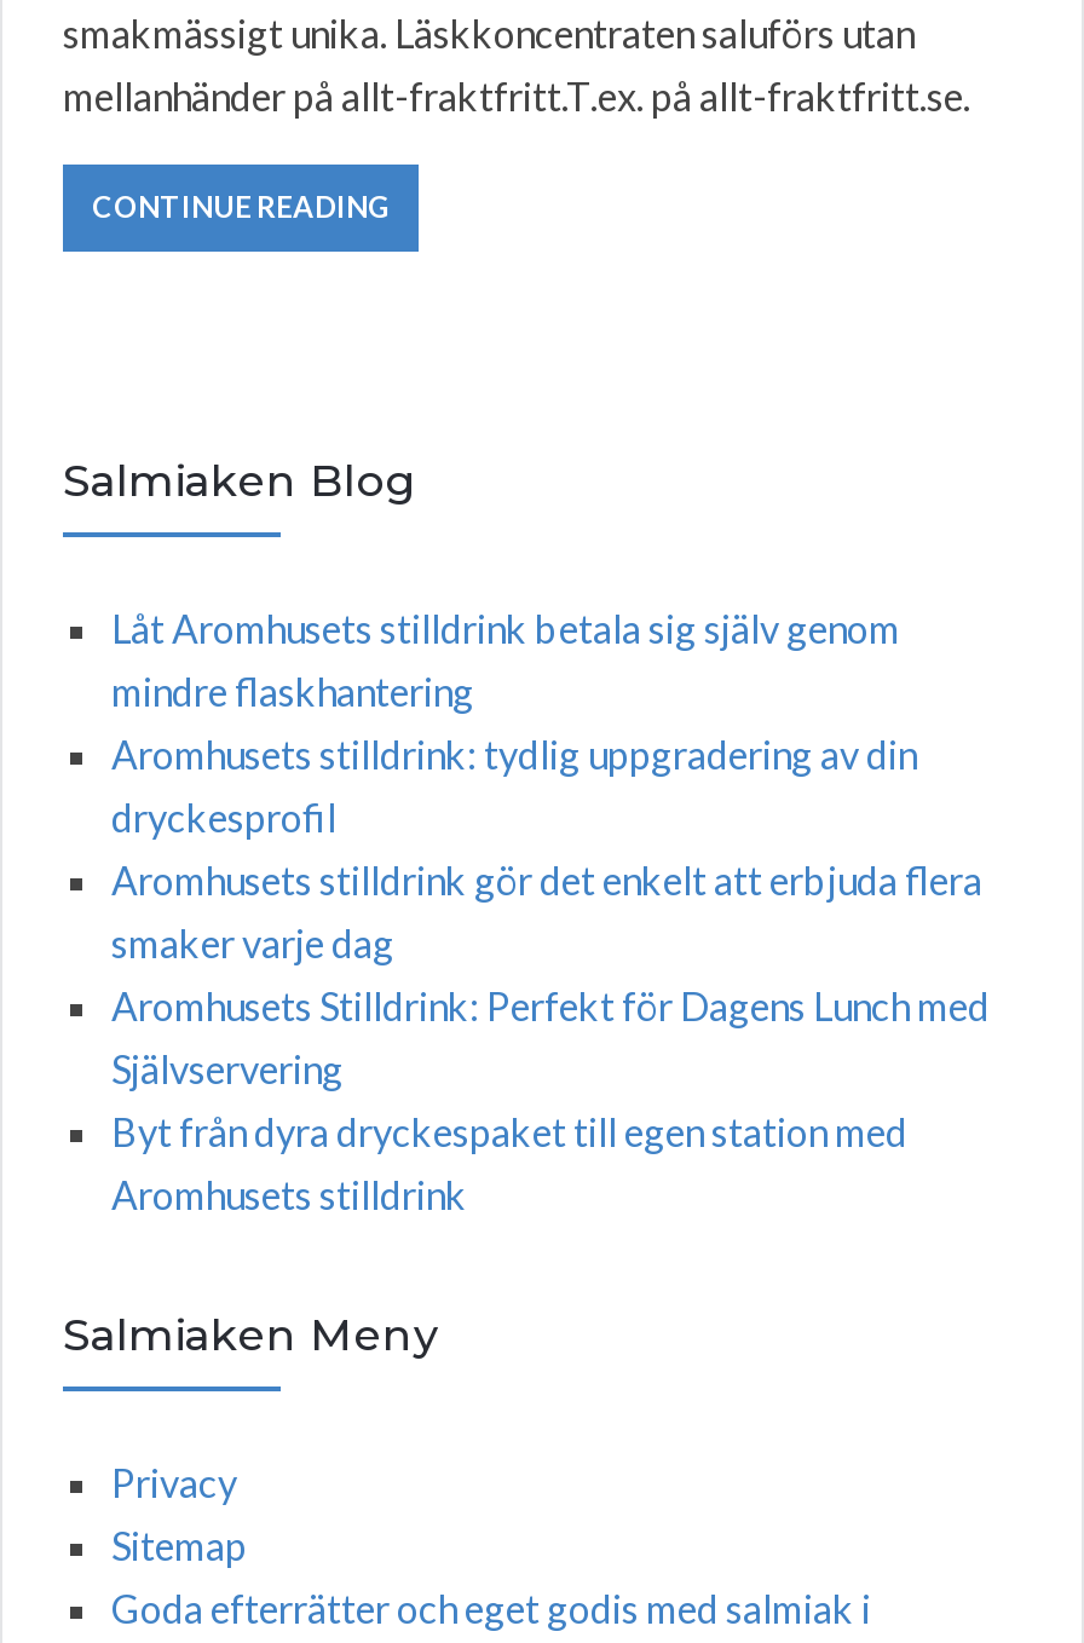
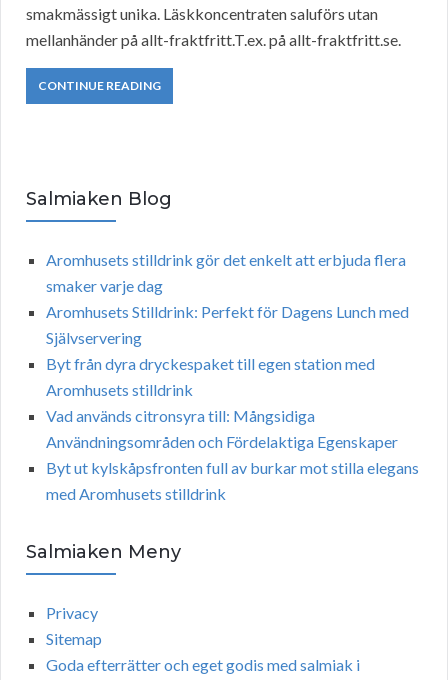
[111,605,917,840] Låt Aromhusets stilldrink betala sig själv genom | mindre flaskhantering | Aromhusets stilldrink: tydlig uppgradering av din | dryckesprofil -> none
moved [111,857,990,1217] -> [46,250,409,399]: Aromhusets stilldrink gör det enkelt att erbjuda flera | smaker varje dag | Aromhusets Stilldrink: Perfekt för Dagens Lunch med | Självservering | Byt från dyra dryckespaket till egen station med | Aromhusets stilldrink
none -> [46,406,419,503] Vad används citronsyra till: Mångsidiga | Användningsområden och Fördelaktiga Egenskaper | Byt ut kylskåpsfronten full av burkar mot stilla elegans | med Aromhusets stilldrink

